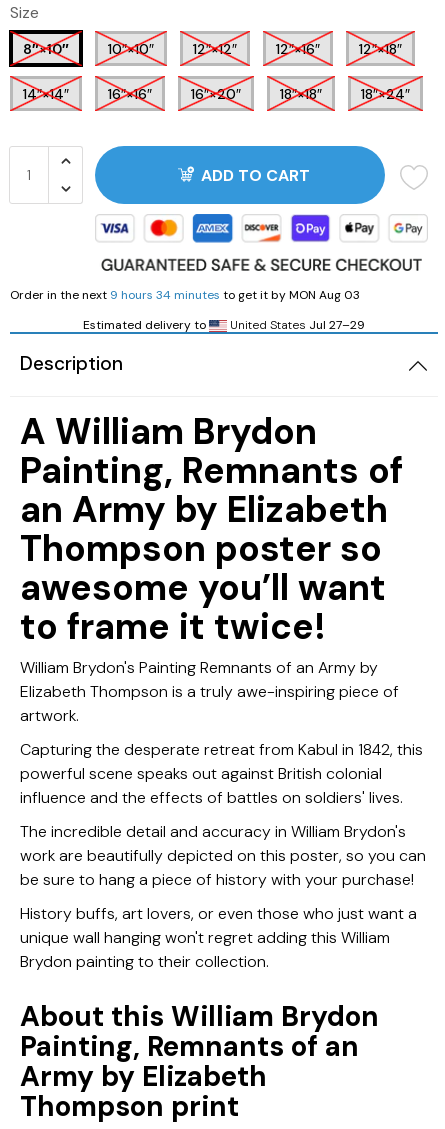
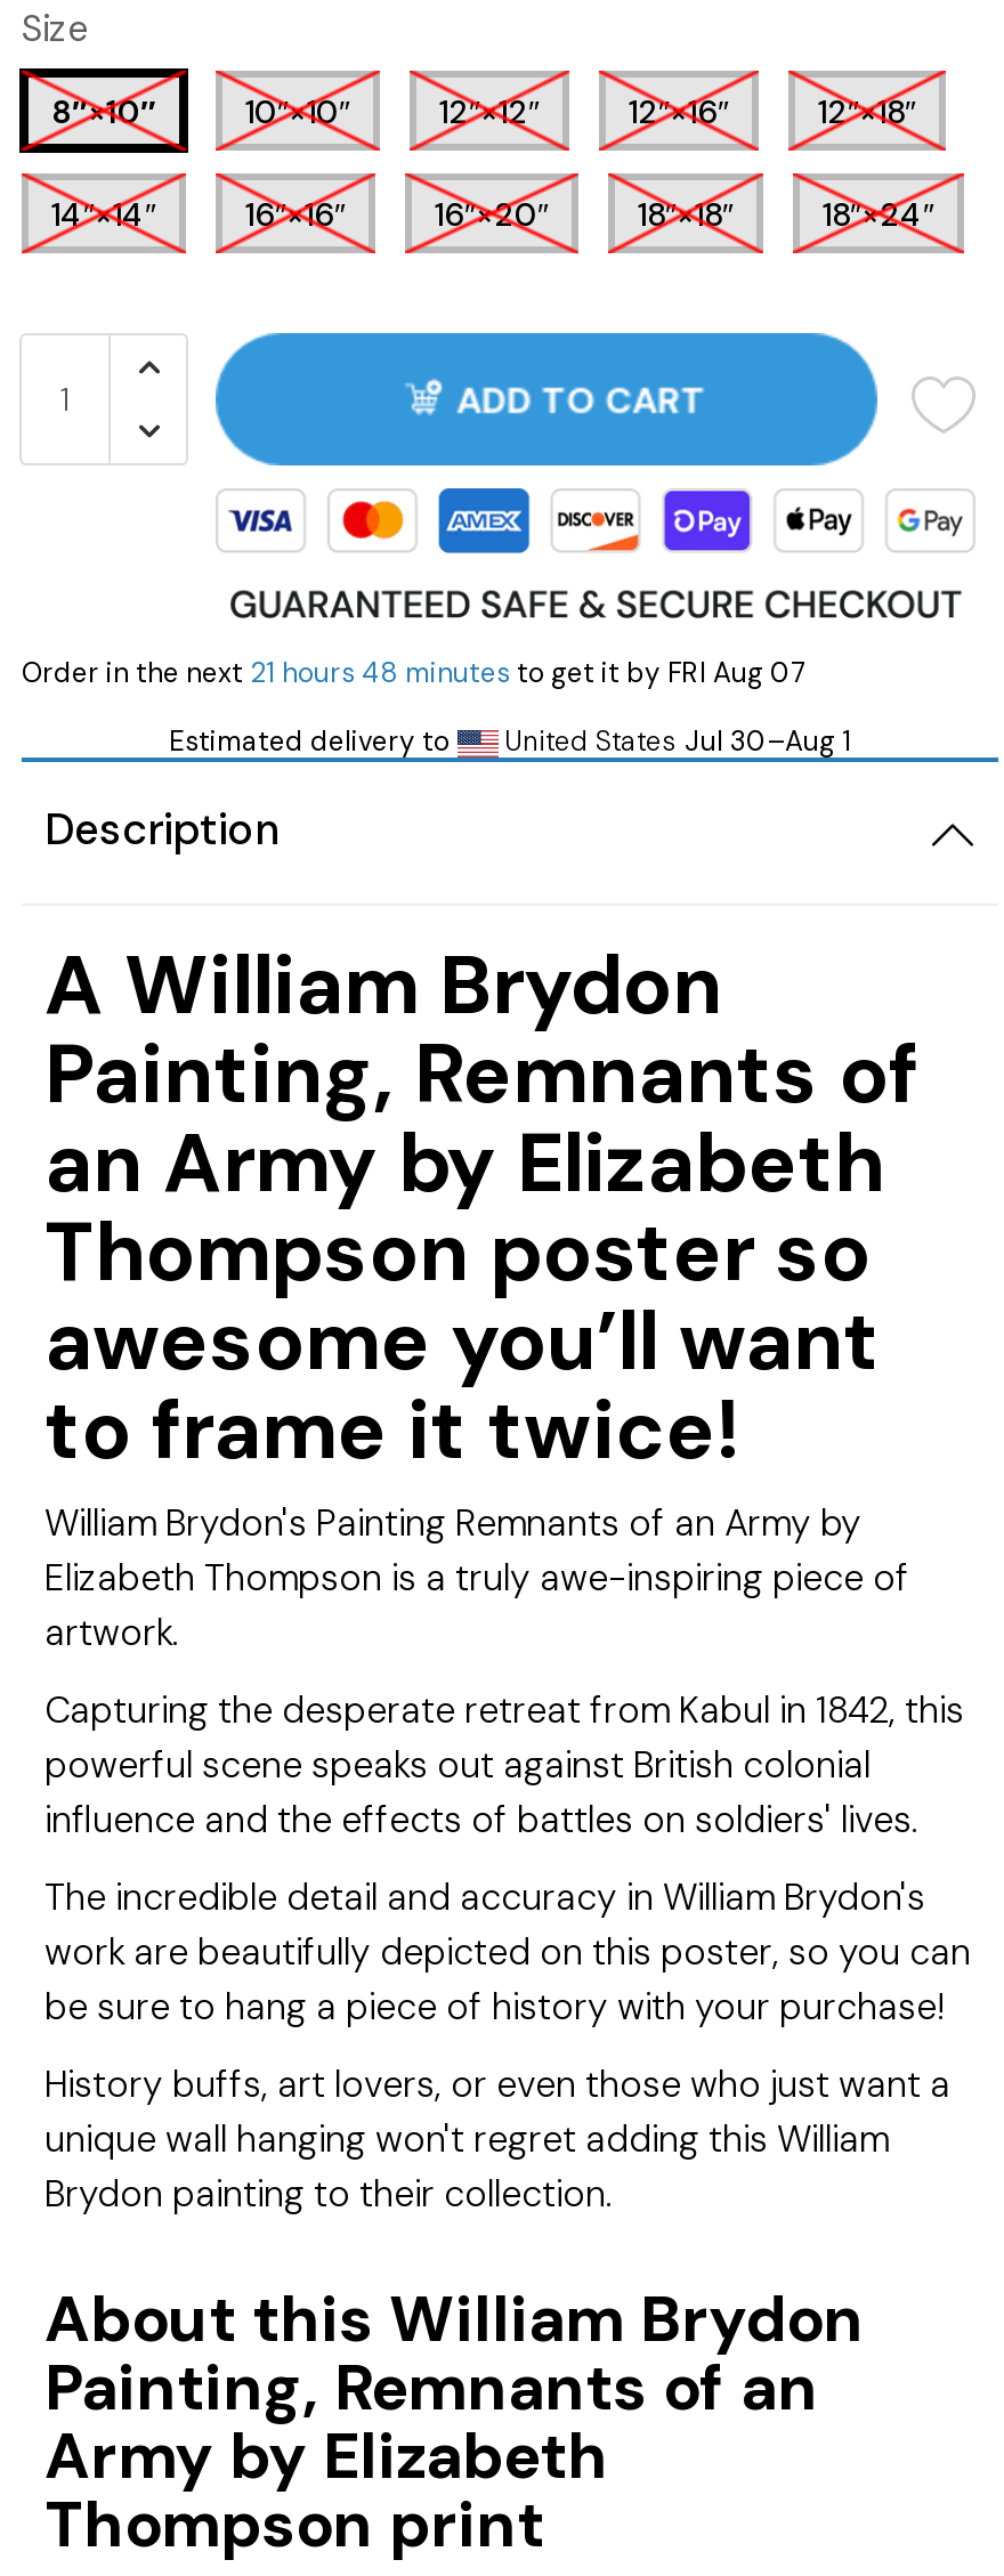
[10,286,360,302] Order in the next 9 hours 34 minutes to get it by MON Aug 03 -> [22,654,804,690] Order in the next 21 hours 48 minutes to get it by FRI Aug 07
[227,316,365,332] United States Jul 27–29 -> [497,722,851,759] United States Jul 30–Aug 1

